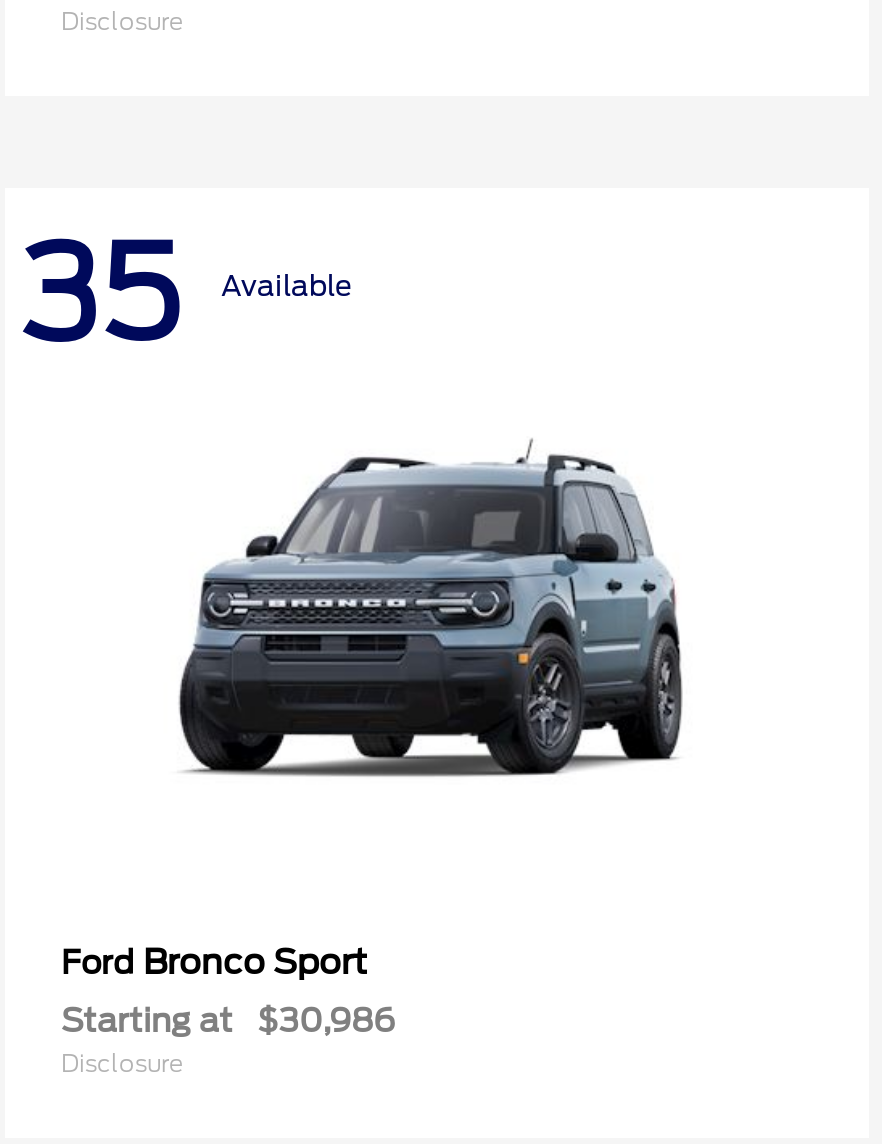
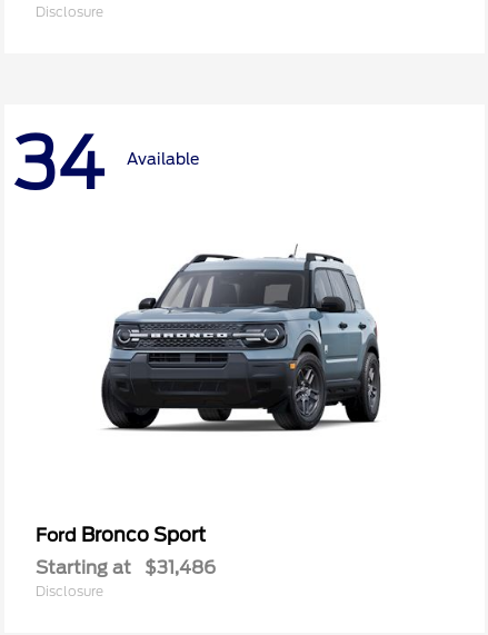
[21,218,351,370] 35 Available -> [13,121,199,206] 34 Available
[61,1002,395,1040] Starting at $30,986 -> [36,557,216,579] Starting at $31,486

